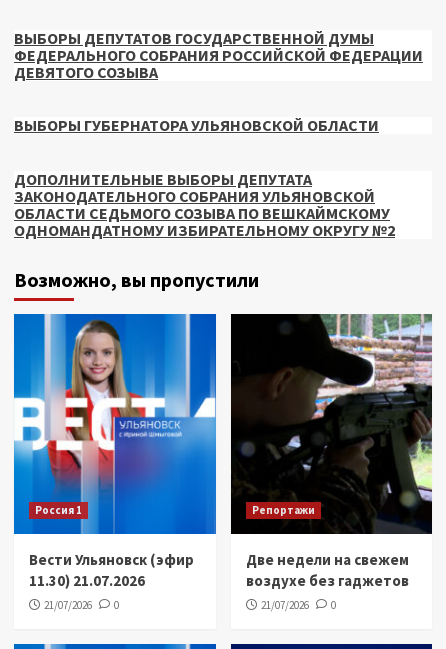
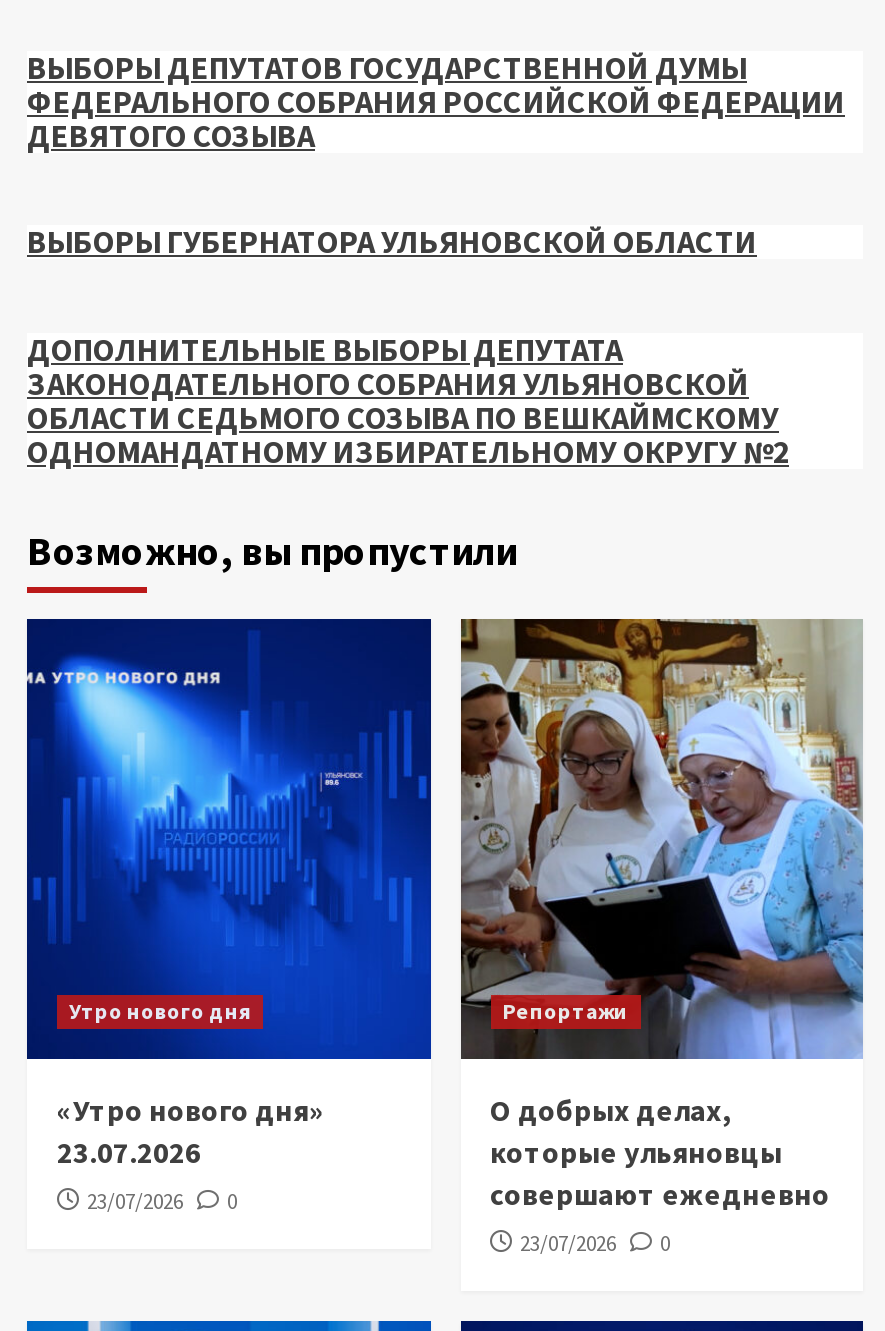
[13,313,217,535] [image] | Россия 1 -> [25,617,433,1061] [image] | Утро нового дня
[230,313,433,612] [image] | Две недели на свежем | воздухе без гаджетов | 21/07/2026 -> [459,617,865,1258] [image] | О добрых делах, | которые ульяновцы | совершают ежедневно | 23/07/2026
[29,550,194,612] Вести Ульяновск (эфир | 11.30) 21.07.2026 | 21/07/2026 -> [57,1092,325,1216] «Утро нового дня» | 23.07.2026 | 23/07/2026

